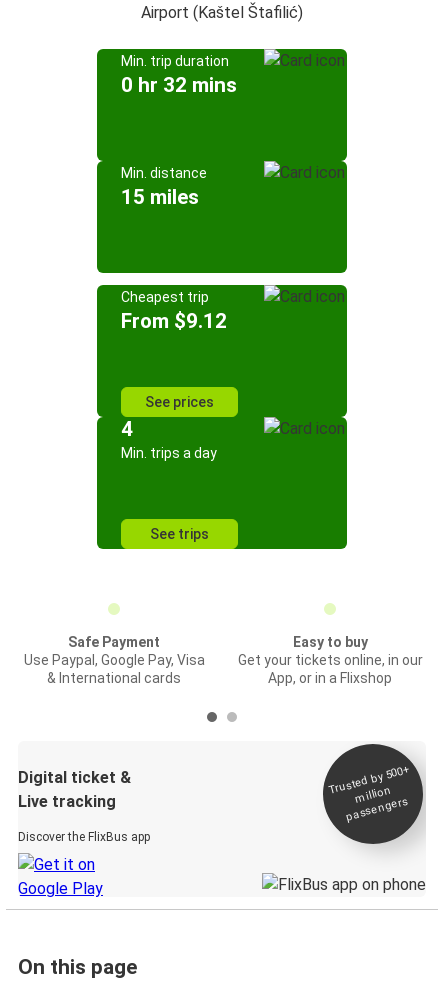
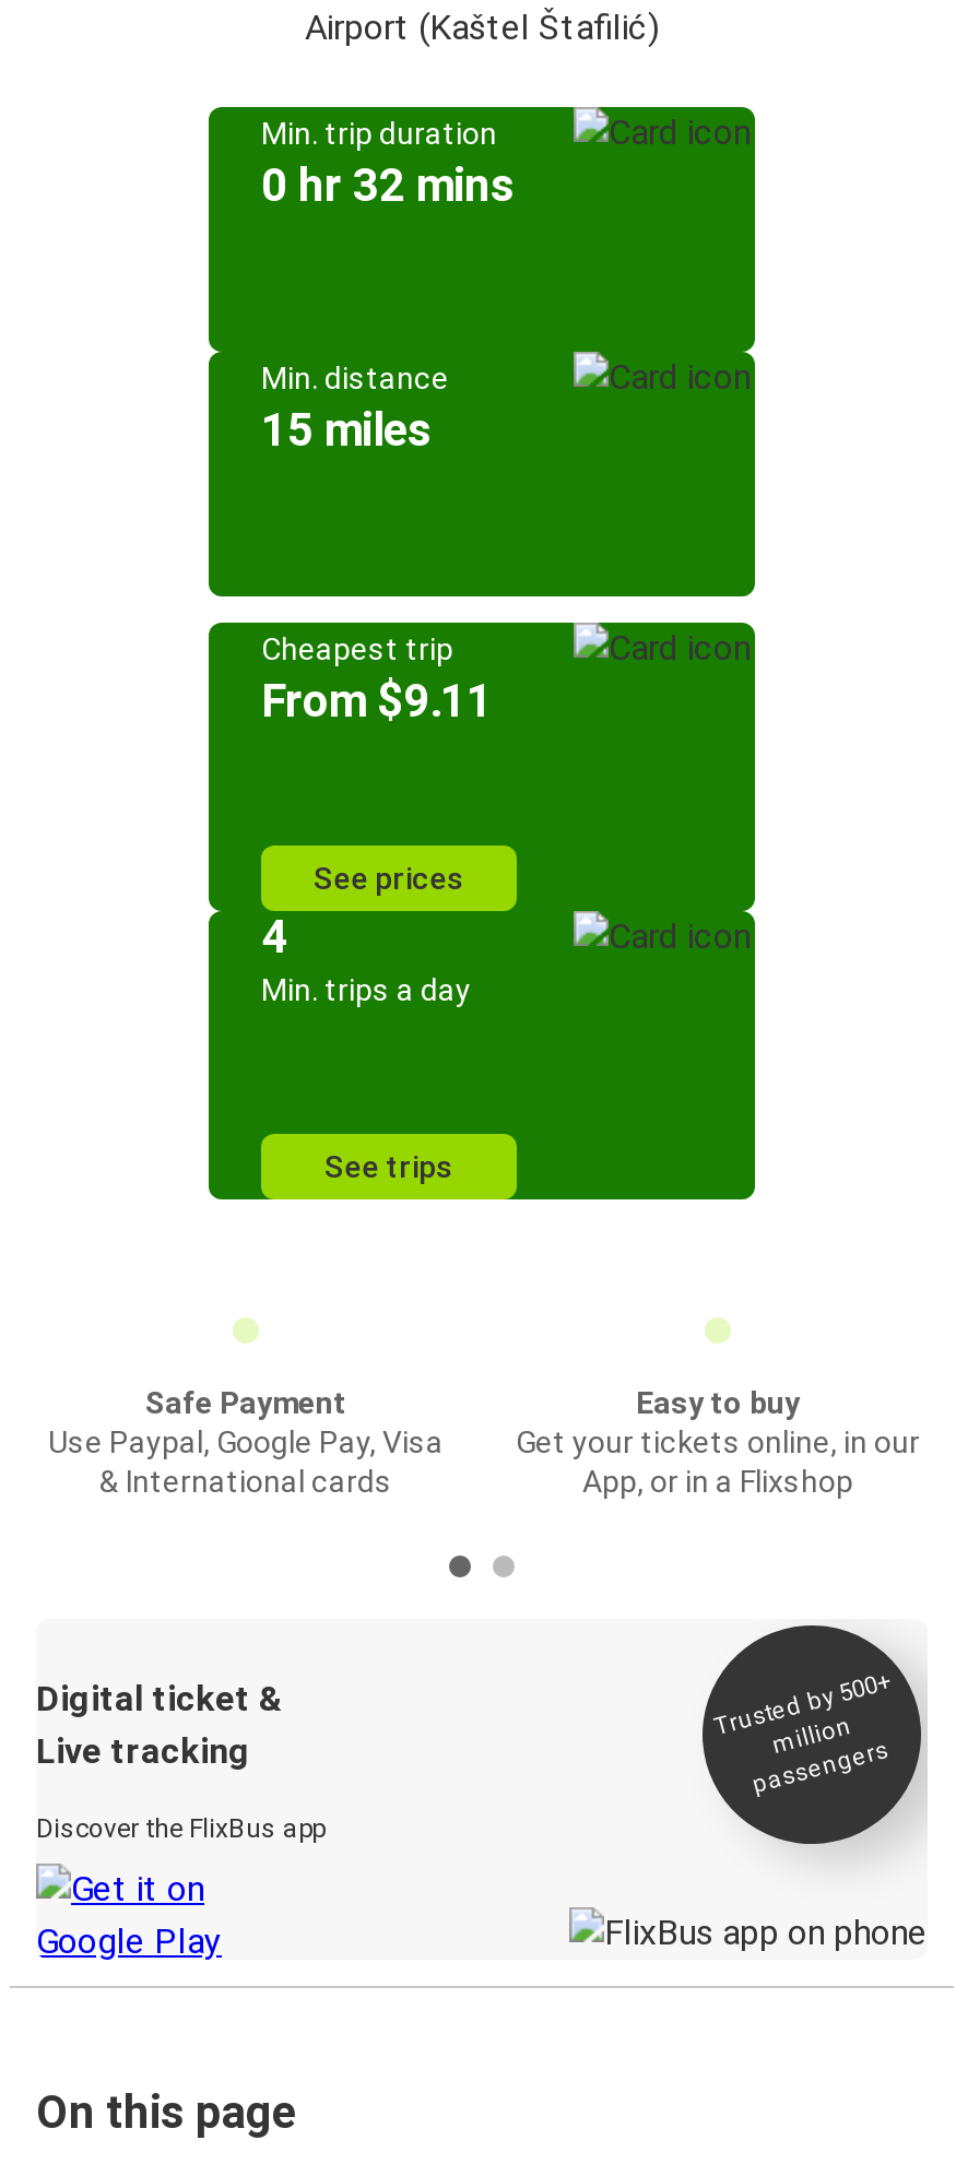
[121,309,227,333] From $9.12 -> [261,675,493,728] From $9.11

